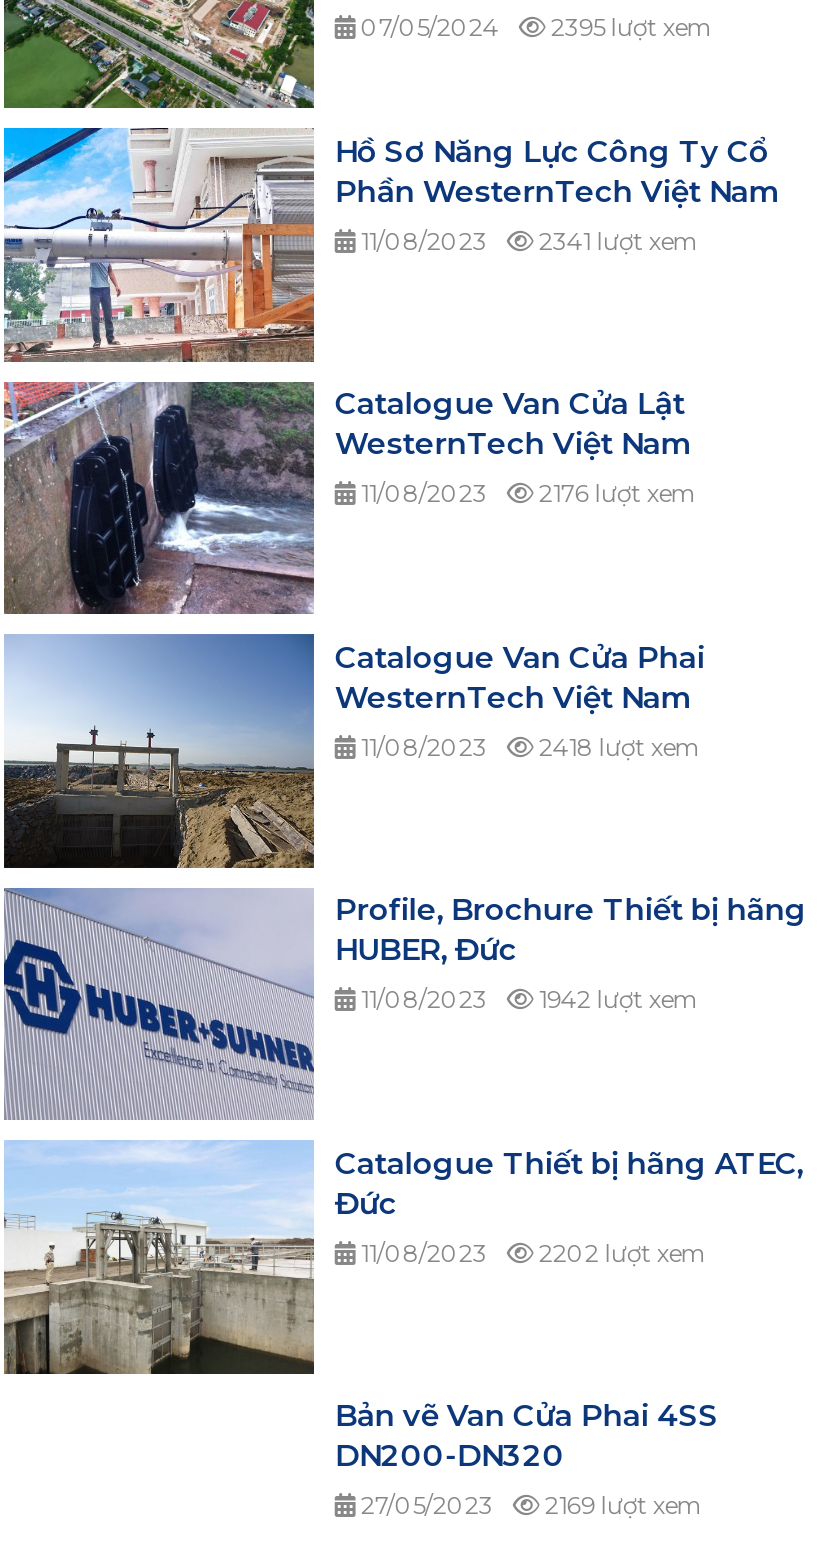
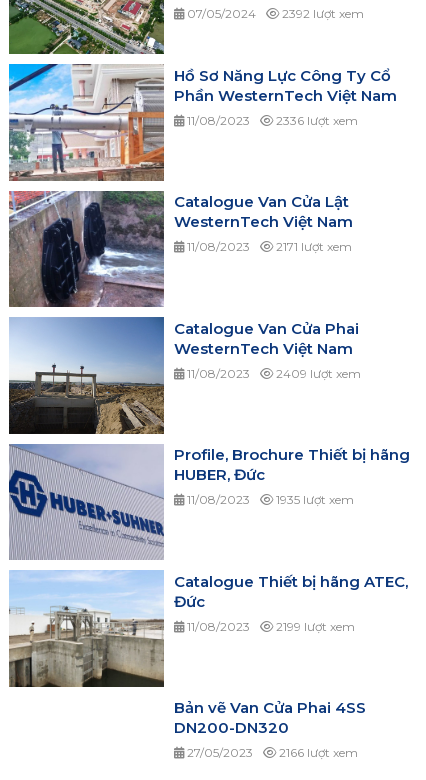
[355,12,713,42] 07/05/2024 2395 lượt xem -> [184,6,364,21] 07/05/2024 2392 lượt xem
[533,225,699,255] 2341 lượt xem -> [273,113,358,128] 2336 lượt xem
[533,478,697,508] 2176 lượt xem -> [273,239,352,254] 2171 lượt xem
[533,731,701,761] 2418 lượt xem -> [273,366,361,381] 2409 lượt xem
[533,984,699,1014] 1942 lượt xem -> [273,492,354,507] 1935 lượt xem
[533,1237,707,1267] 2202 lượt xem -> [273,619,355,634] 2199 lượt xem
[355,1490,703,1520] 27/05/2023 2169 lượt xem -> [184,745,358,760] 27/05/2023 2166 lượt xem

